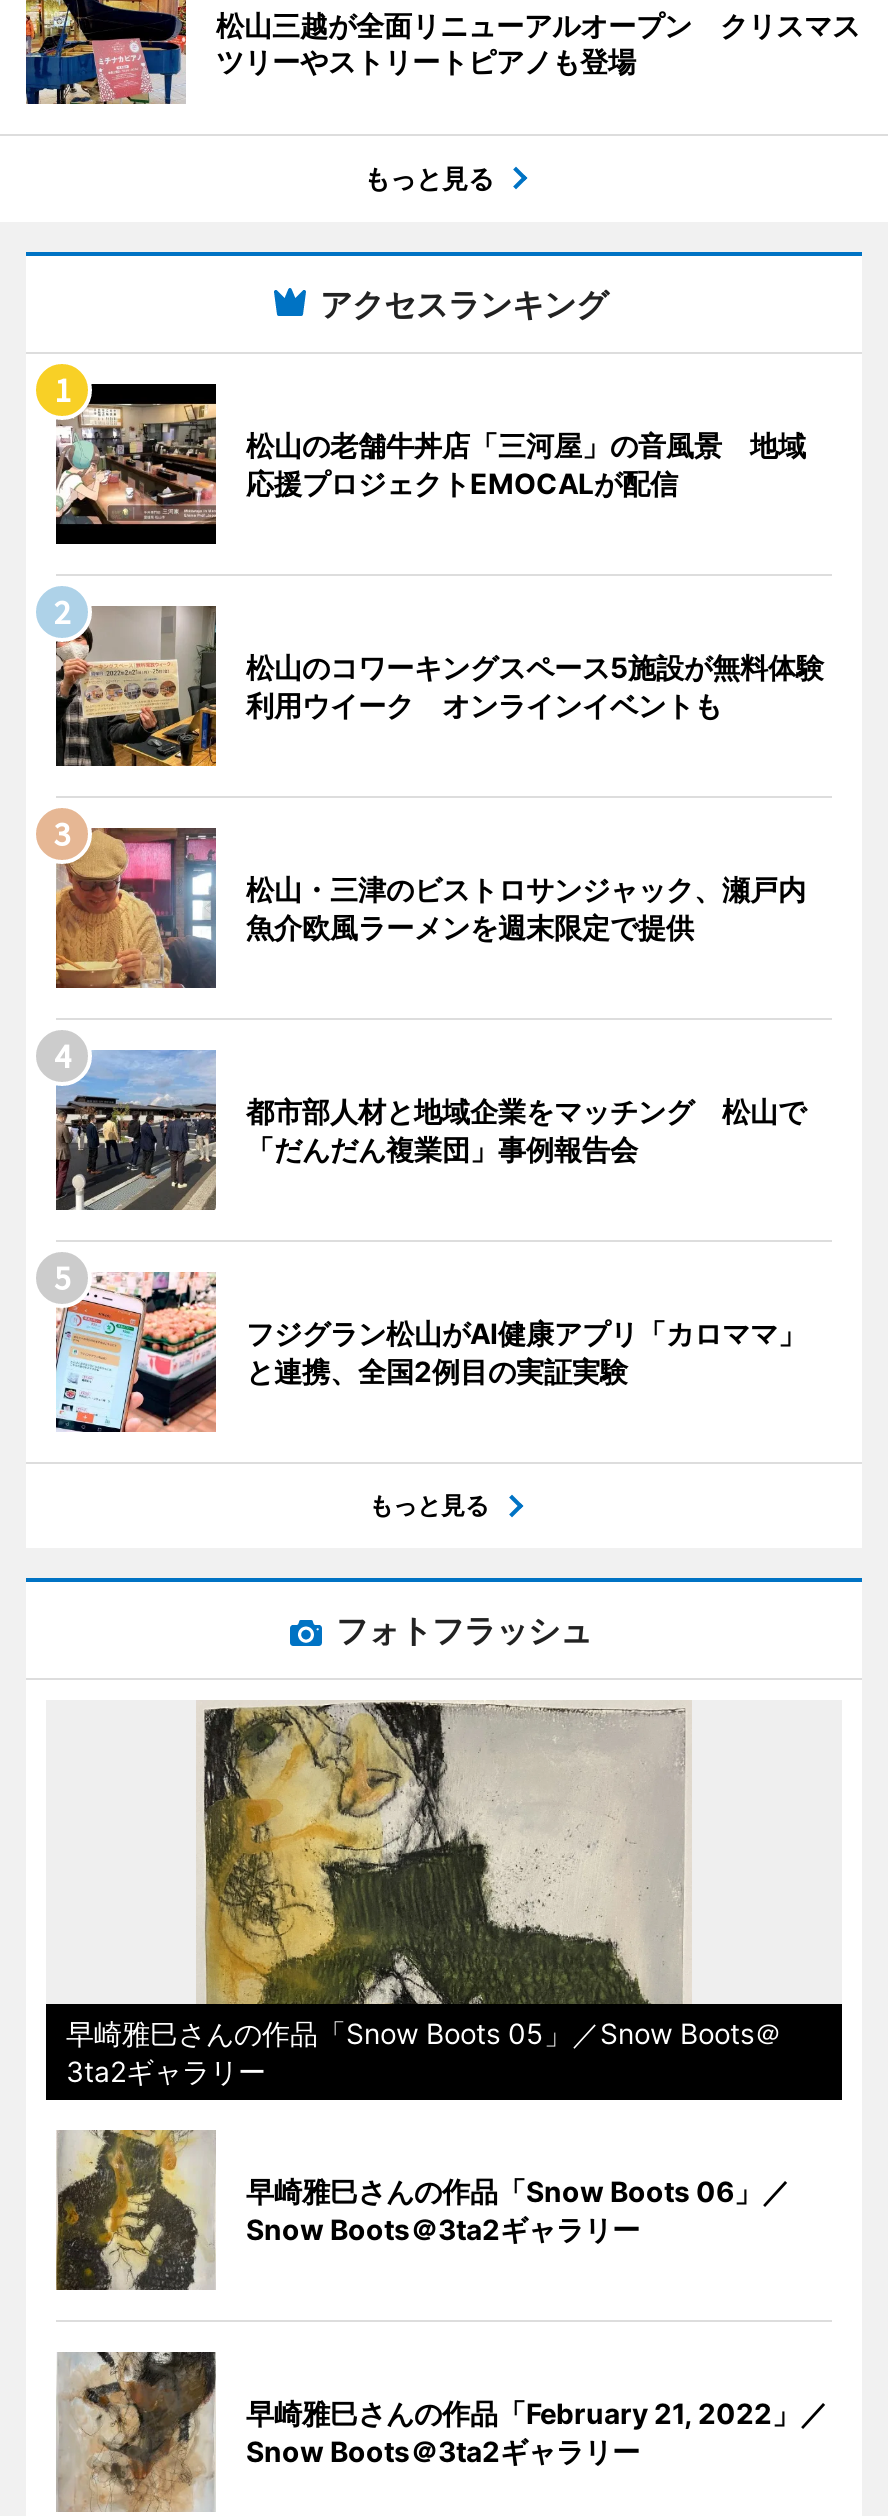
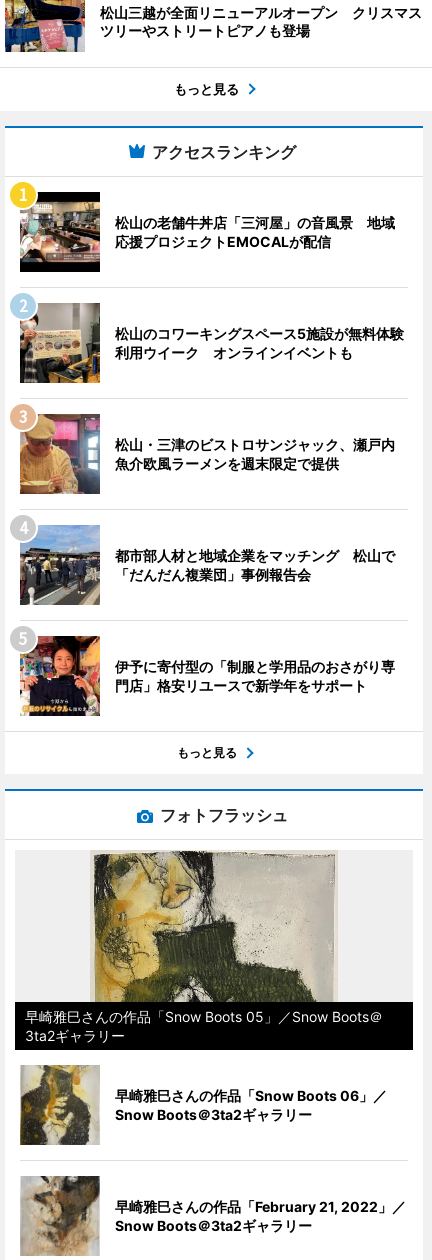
[54,1272,806,1434] [image] | フジグラン松山がAI健康アプリ「カロママ」 | と連携、全国2例目の実証実験 -> [19,635,395,717] [image] | 伊予に寄付型の「制服と学用品のおさがり専 | 門店」格安リユースで新学年をサポート

